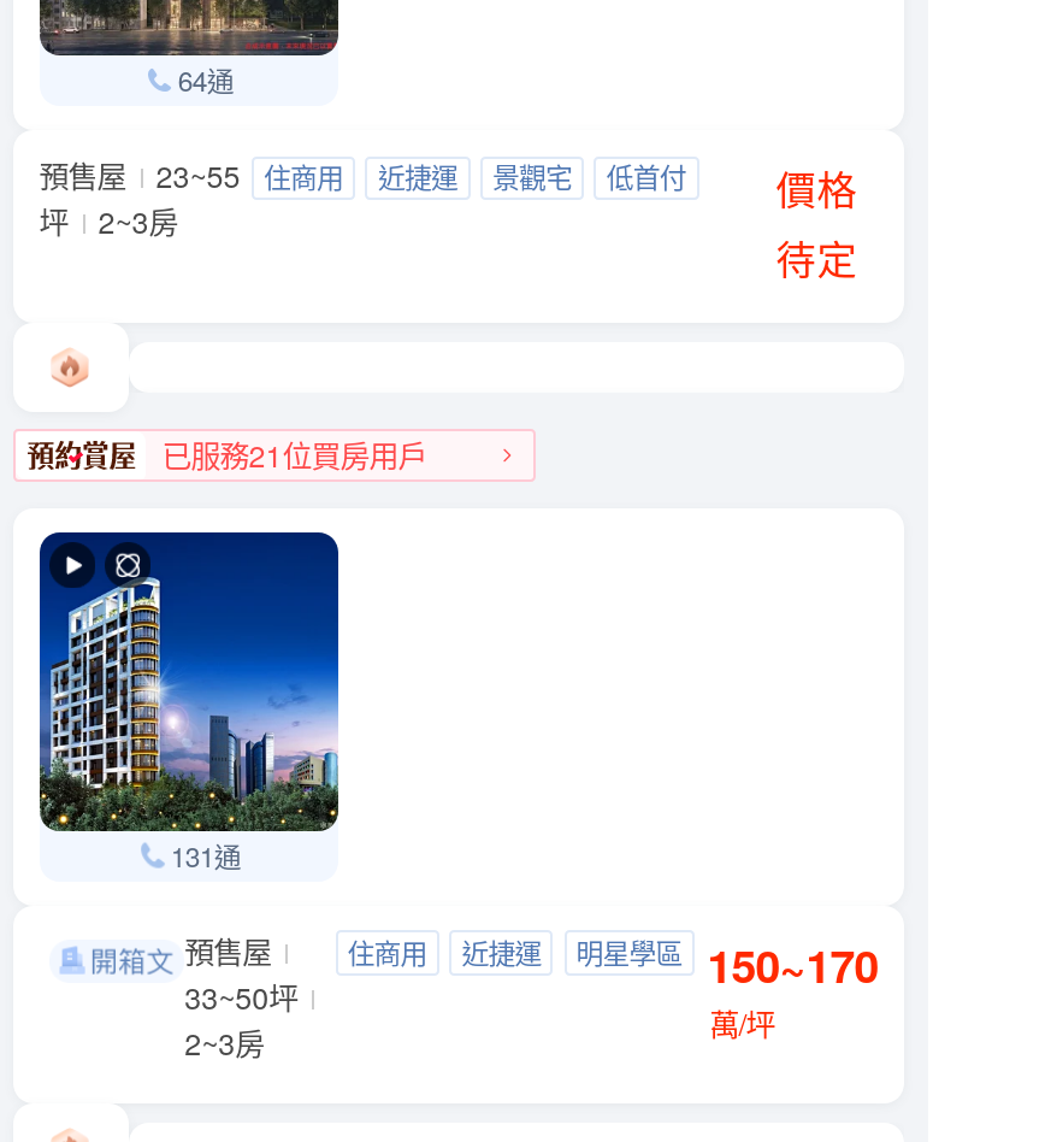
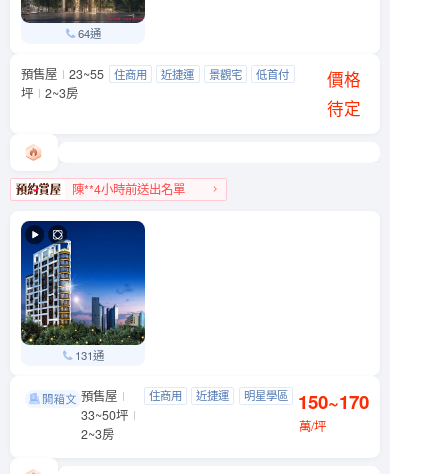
[162,433,427,477] 已服務21位買房用戶 -> [72,180,185,198] 陳**4小時前送出名單

